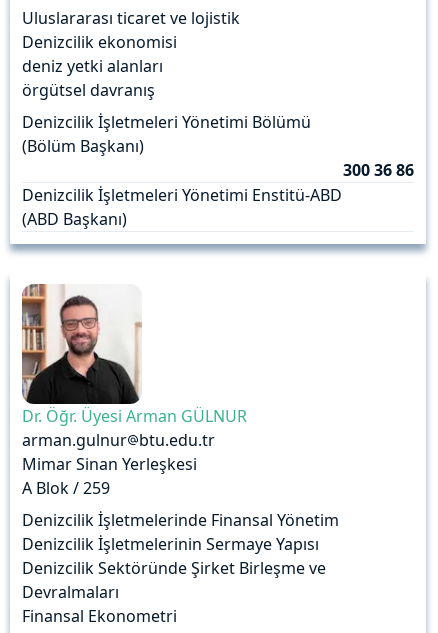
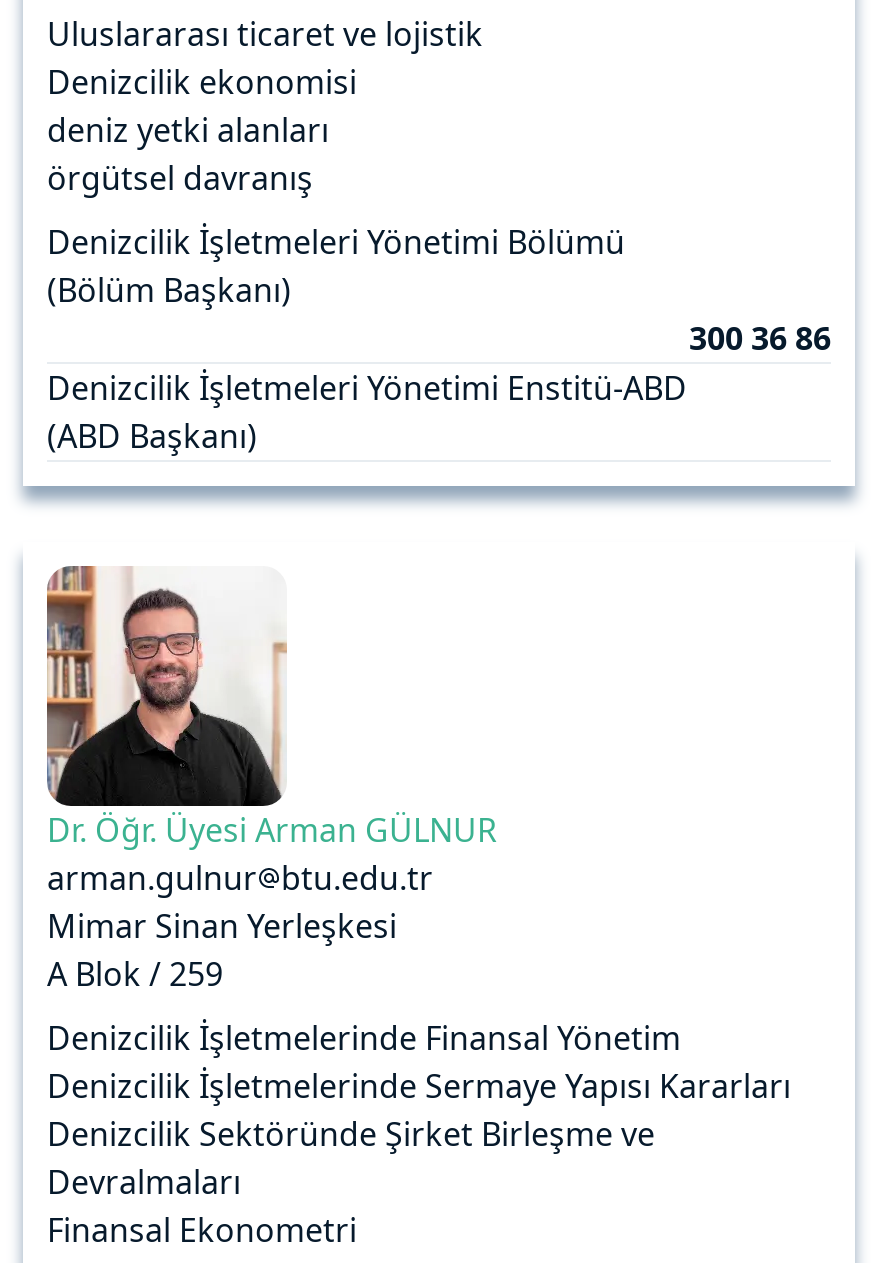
[22,533,319,555] Denizcilik İşletmelerinin Sermaye Yapısı -> [47,1064,791,1108] Denizcilik İşletmelerinde Sermaye Yapısı Kararları

